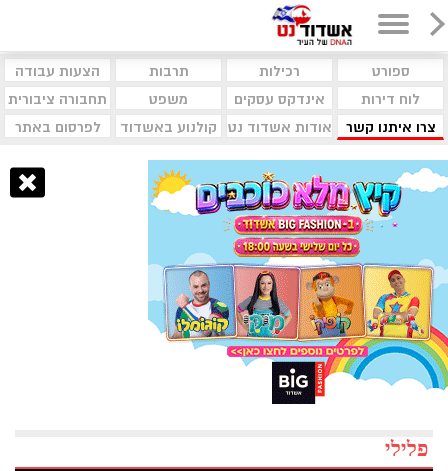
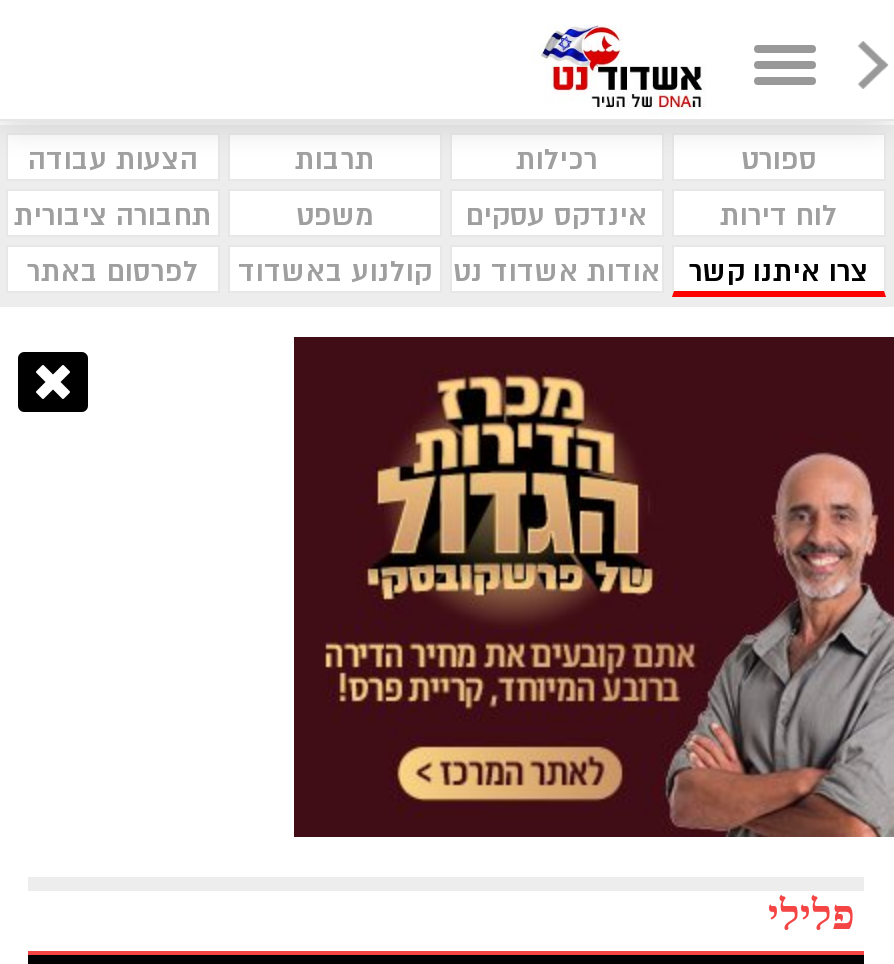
[148,160,445,410] [image] -> [292,335,888,839] [image]

